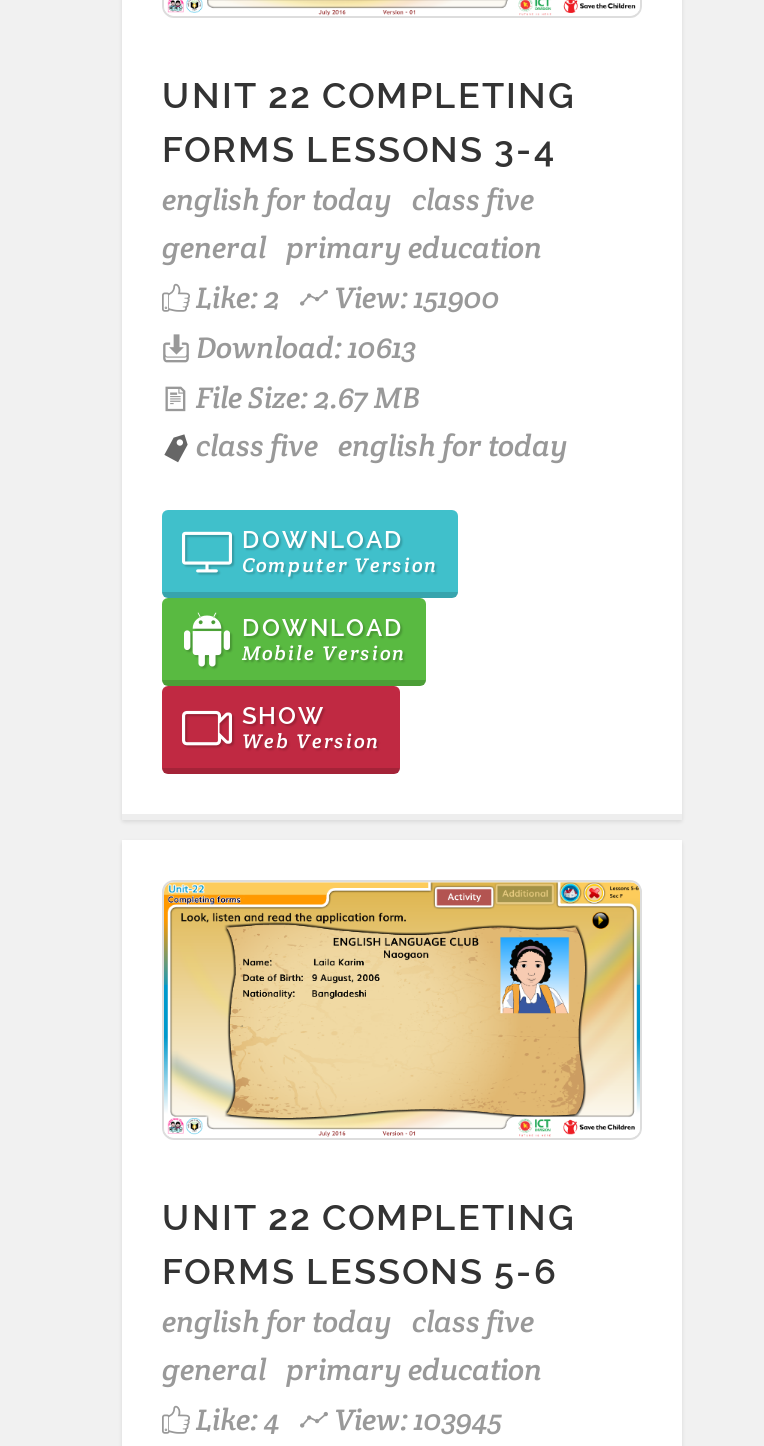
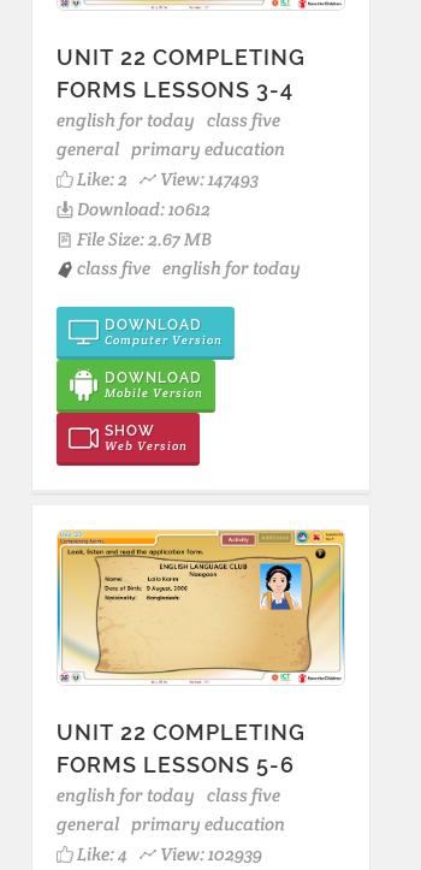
[196,278,500,316] Like:2 View: 151900 -> [77,167,259,190] Like:2 View: 147493
[196,328,416,366] Download: 10613 -> [77,197,210,220] Download: 10612
[196,1400,502,1438] Like:4 View: 103945 -> [77,842,262,865] Like:4 View: 102939

